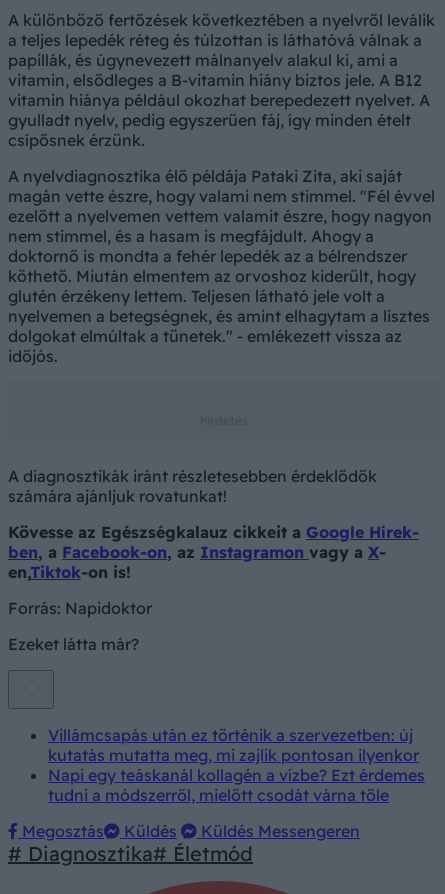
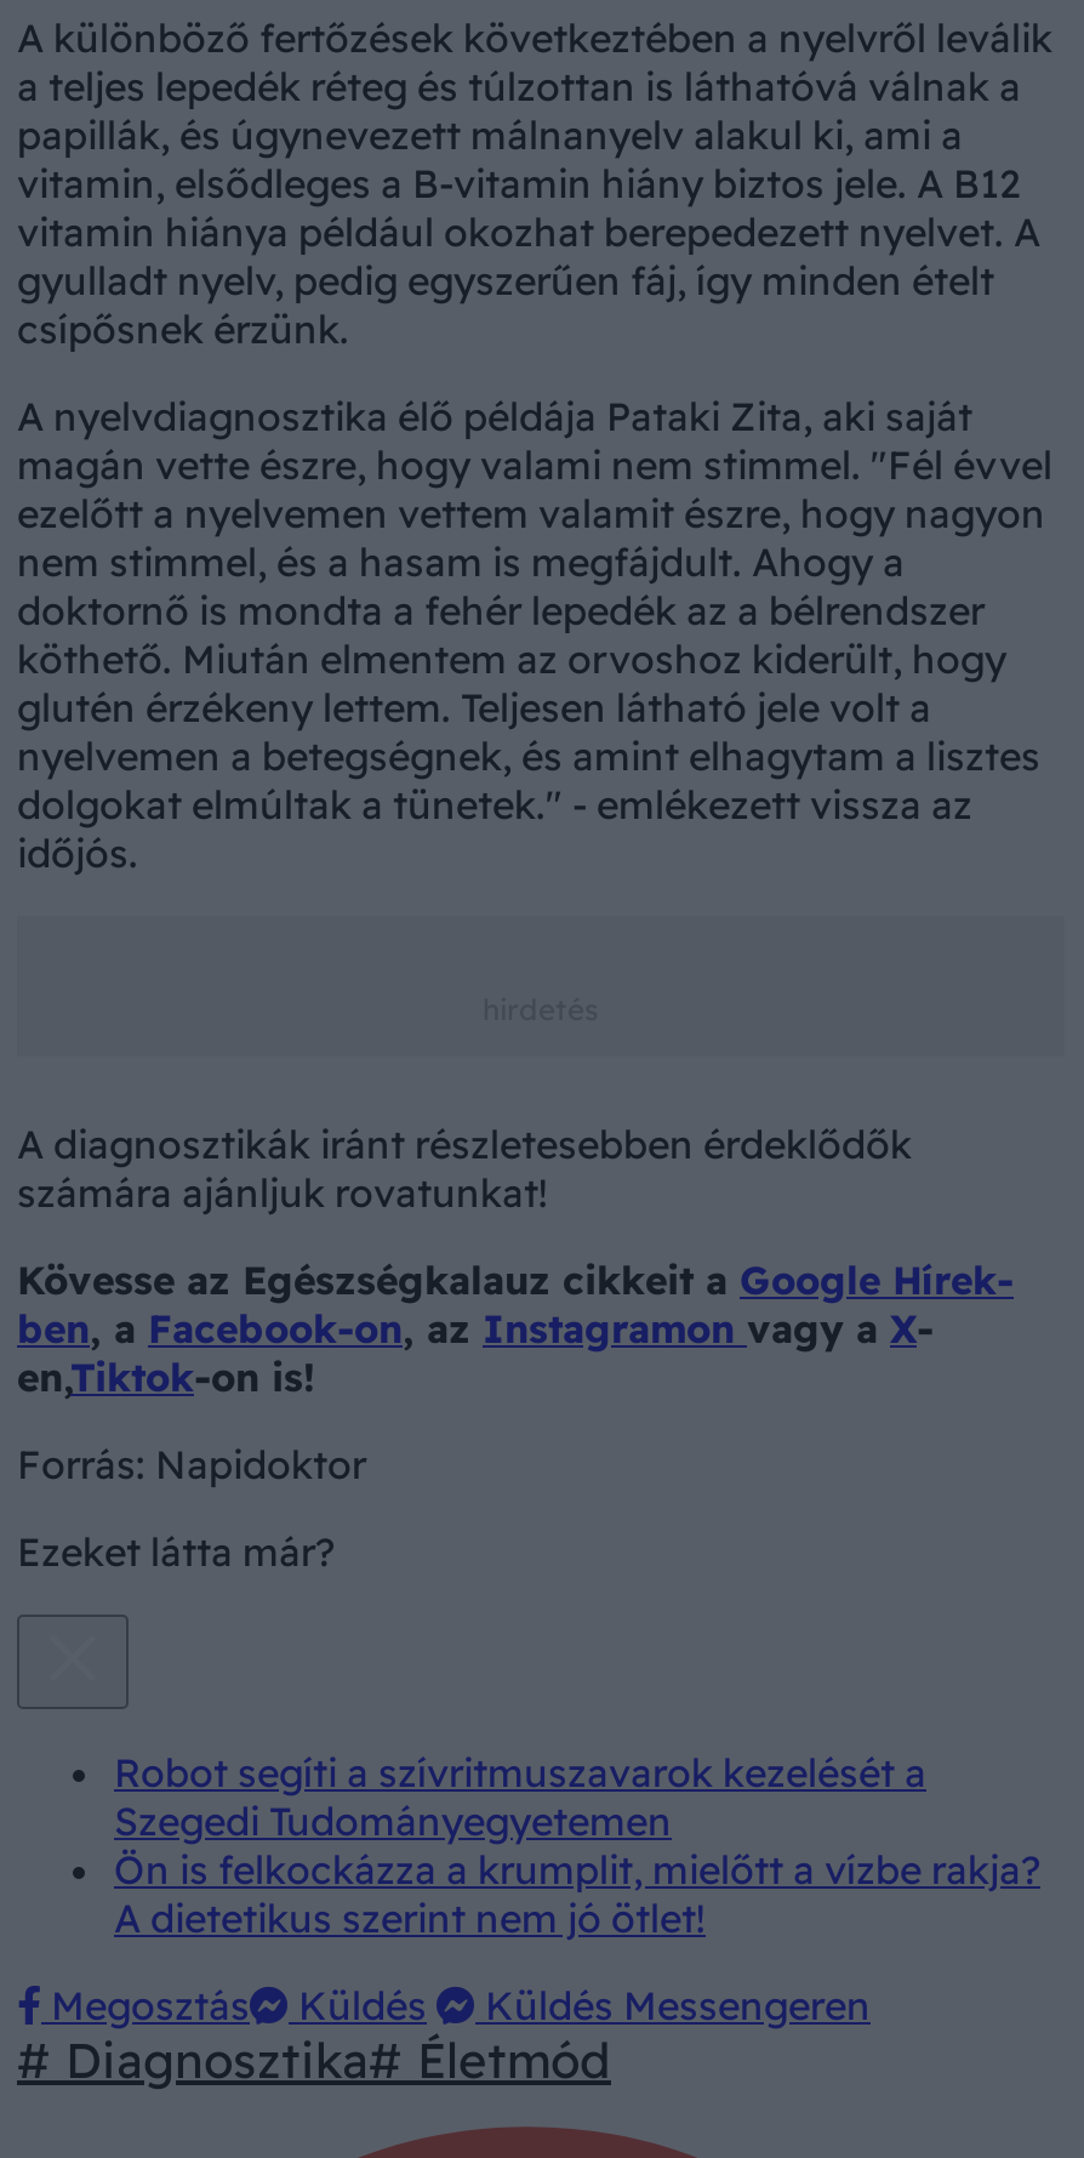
[48,725,425,805] Villámcsapás után ez történik a szervezetben: új | kutatás mutatta meg, mi zajlik pontosan ilyenkor | Napi egy teáskanál kollagén a vízbe? Ezt érdemes | tudni a módszerről, mielőtt csodát várna tőle -> [114,1749,1040,1943] Robot segíti a szívritmuszavarok kezelését a | Szegedi Tudományegyetemen | Ön is felkockázza a krumplit, mielőtt a vízbe rakja? | A dietetikus szerint nem jó ötlet!

